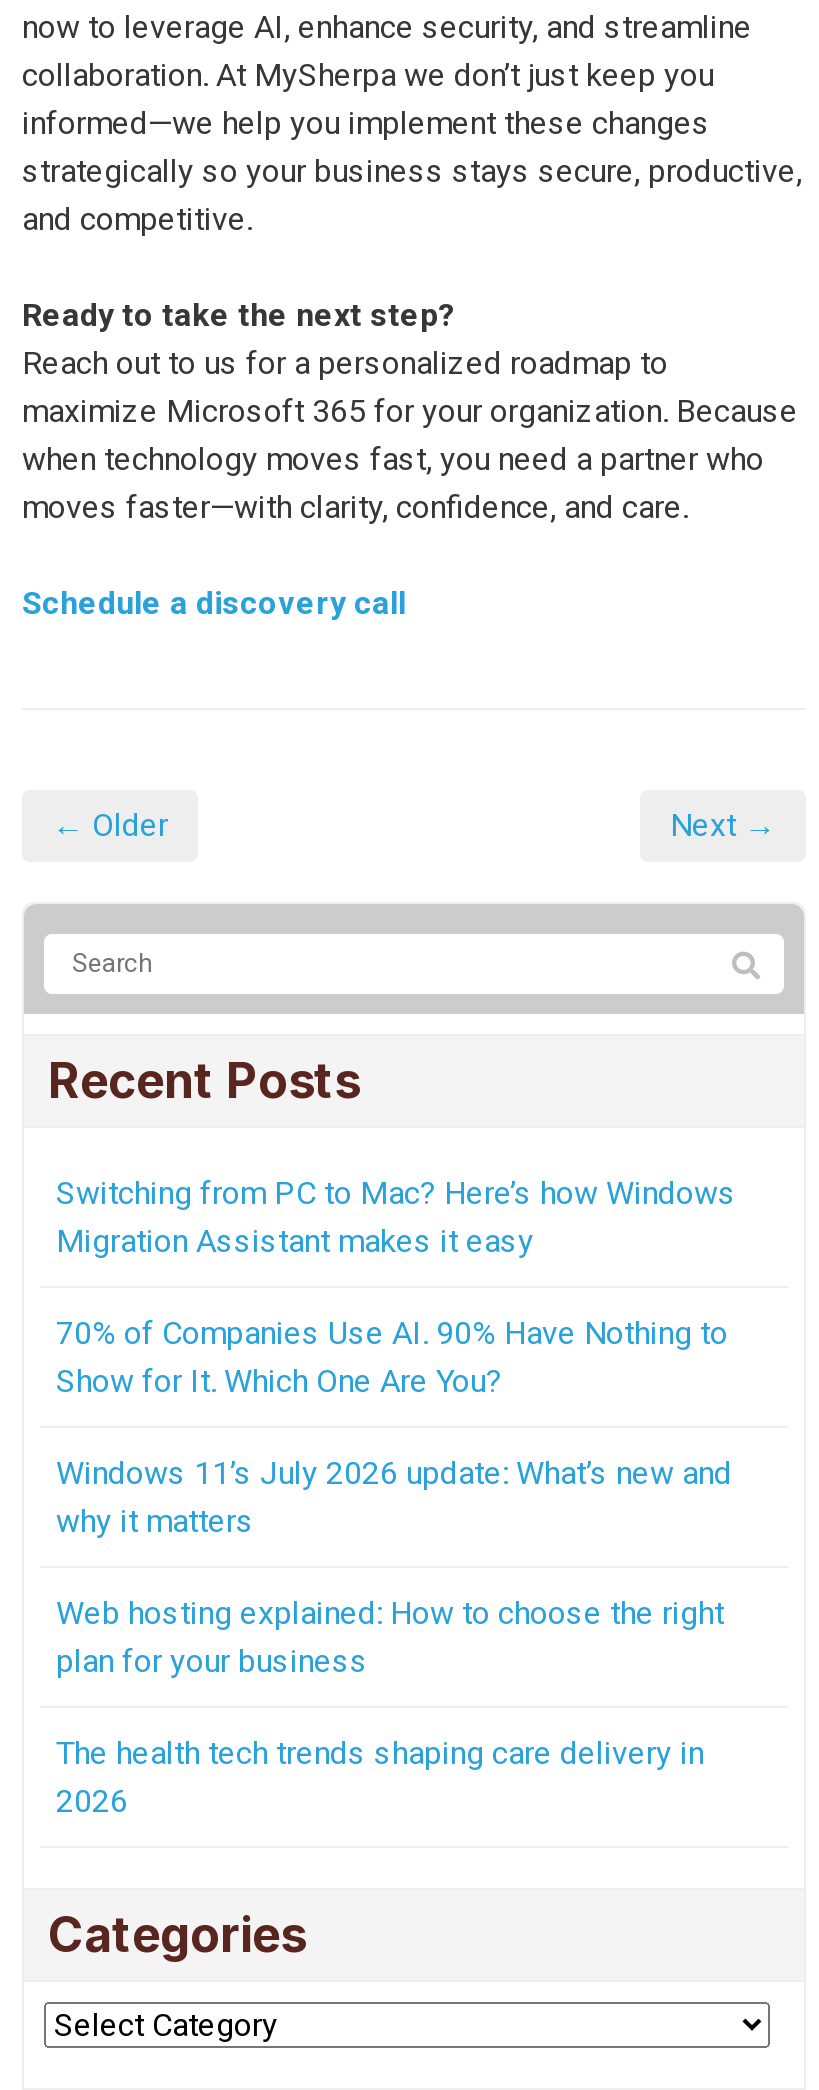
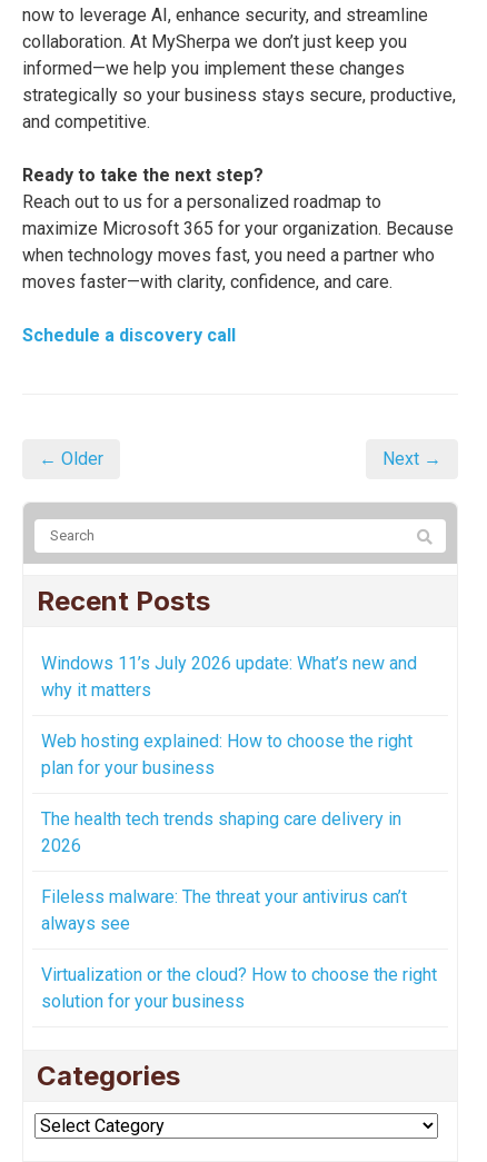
[56,1173,736,1399] Switching from PC to Mac? Here’s how Windows | Migration Assistant makes it easy | 70% of Companies Use AI. 90% Have Nothing to | Show for It. Which One Are You? -> none
moved [56,1453,732,1819] -> [41,652,417,856]: Windows 11’s July 2026 update: What’s new and | why it matters | Web hosting explained: How to choose the right | plan for your business | The health tech trends shaping care delivery in | 2026
none -> [41,886,437,1012] Fileless malware: The threat your antivirus can’t | always see | Virtualization or the cloud? How to choose the right | solution for your business

